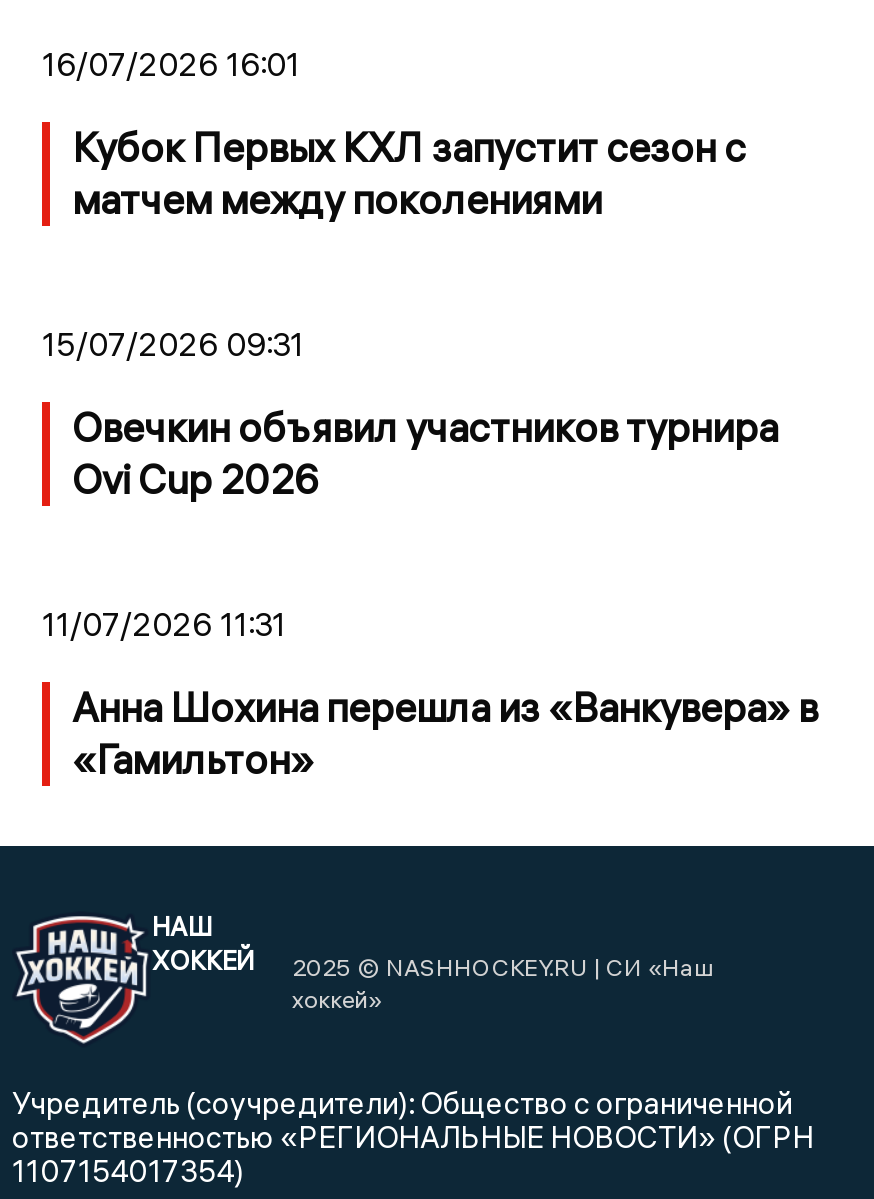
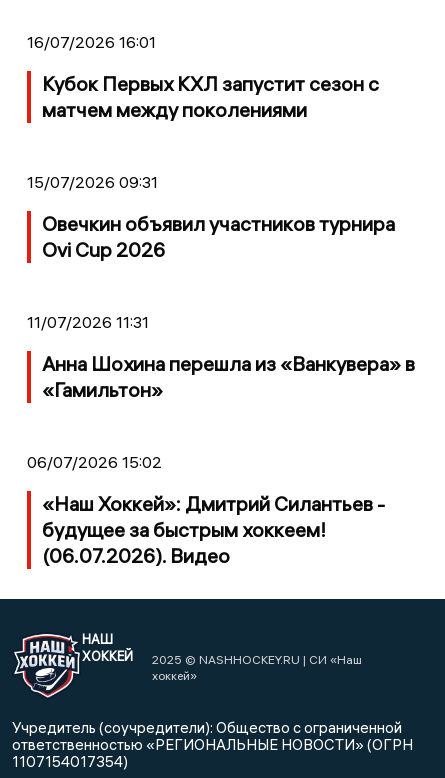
none -> [27,452,385,568] 06/07/2026 15:02 | «Наш Хоккей»: Дмитрий Силантьев - | будущее за быстрым хоккеем! | (06.07.2026). Видео

